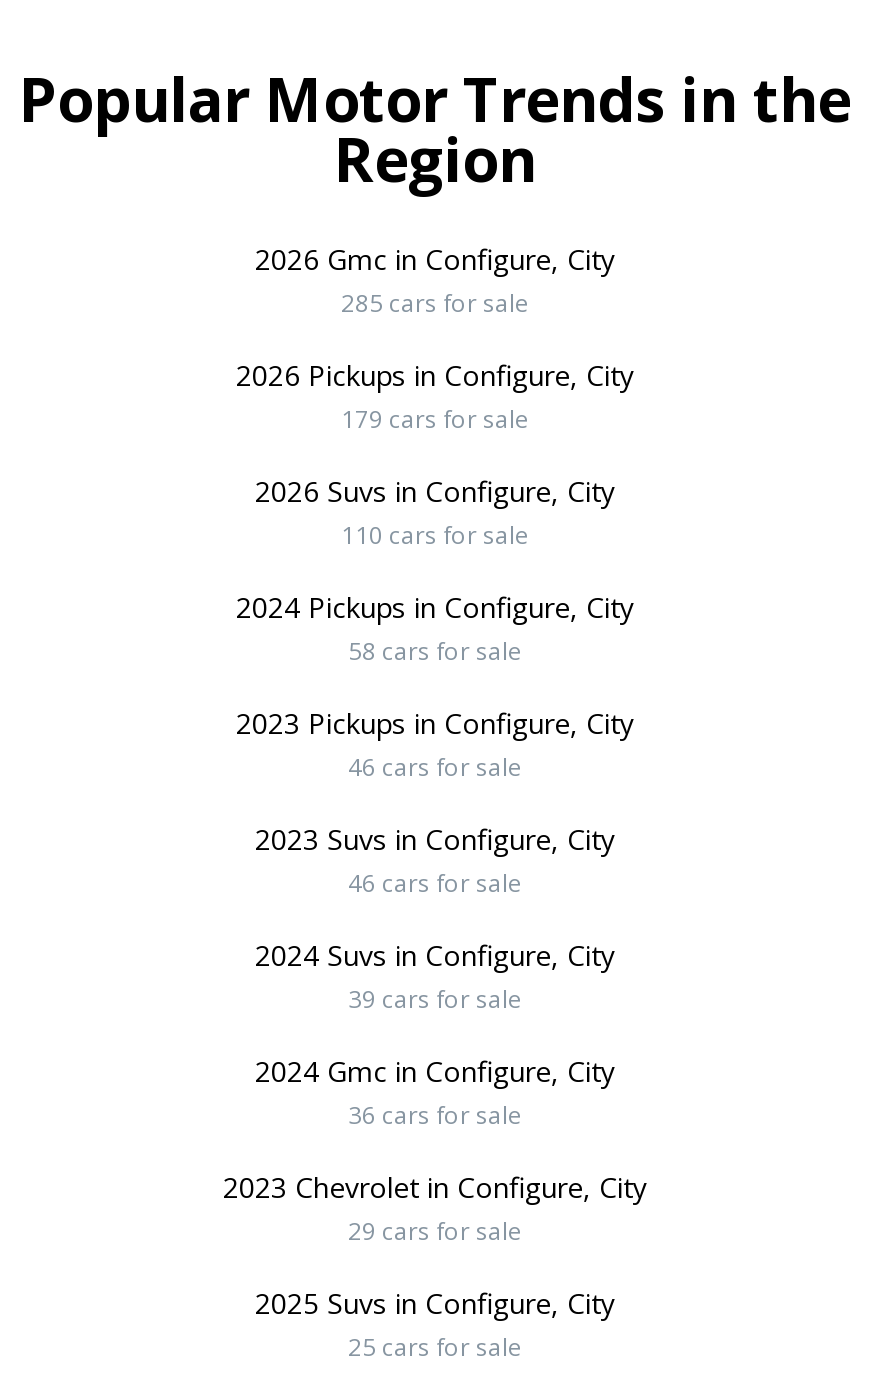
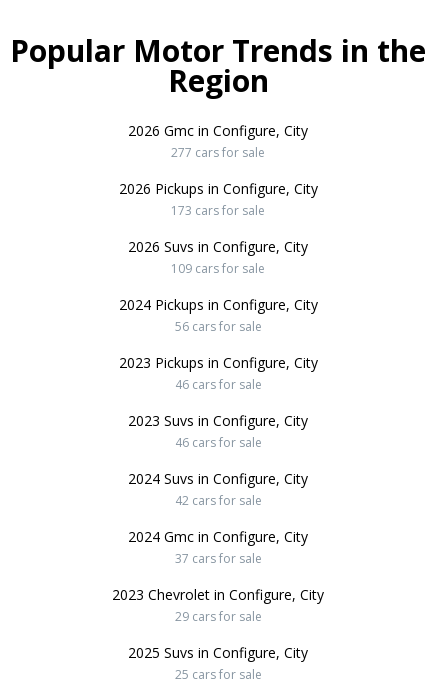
[341,287,529,321] 285 cars for sale -> [171,144,265,161] 277 cars for sale
[341,403,529,437] 179 cars for sale -> [171,202,265,219] 173 cars for sale
[341,519,529,553] 110 cars for sale -> [171,260,265,277] 109 cars for sale
[348,635,522,669] 58 cars for sale -> [174,318,261,335] 56 cars for sale
[348,983,522,1017] 39 cars for sale -> [174,492,261,509] 42 cars for sale
[348,1099,522,1133] 36 cars for sale -> [174,550,261,567] 37 cars for sale

